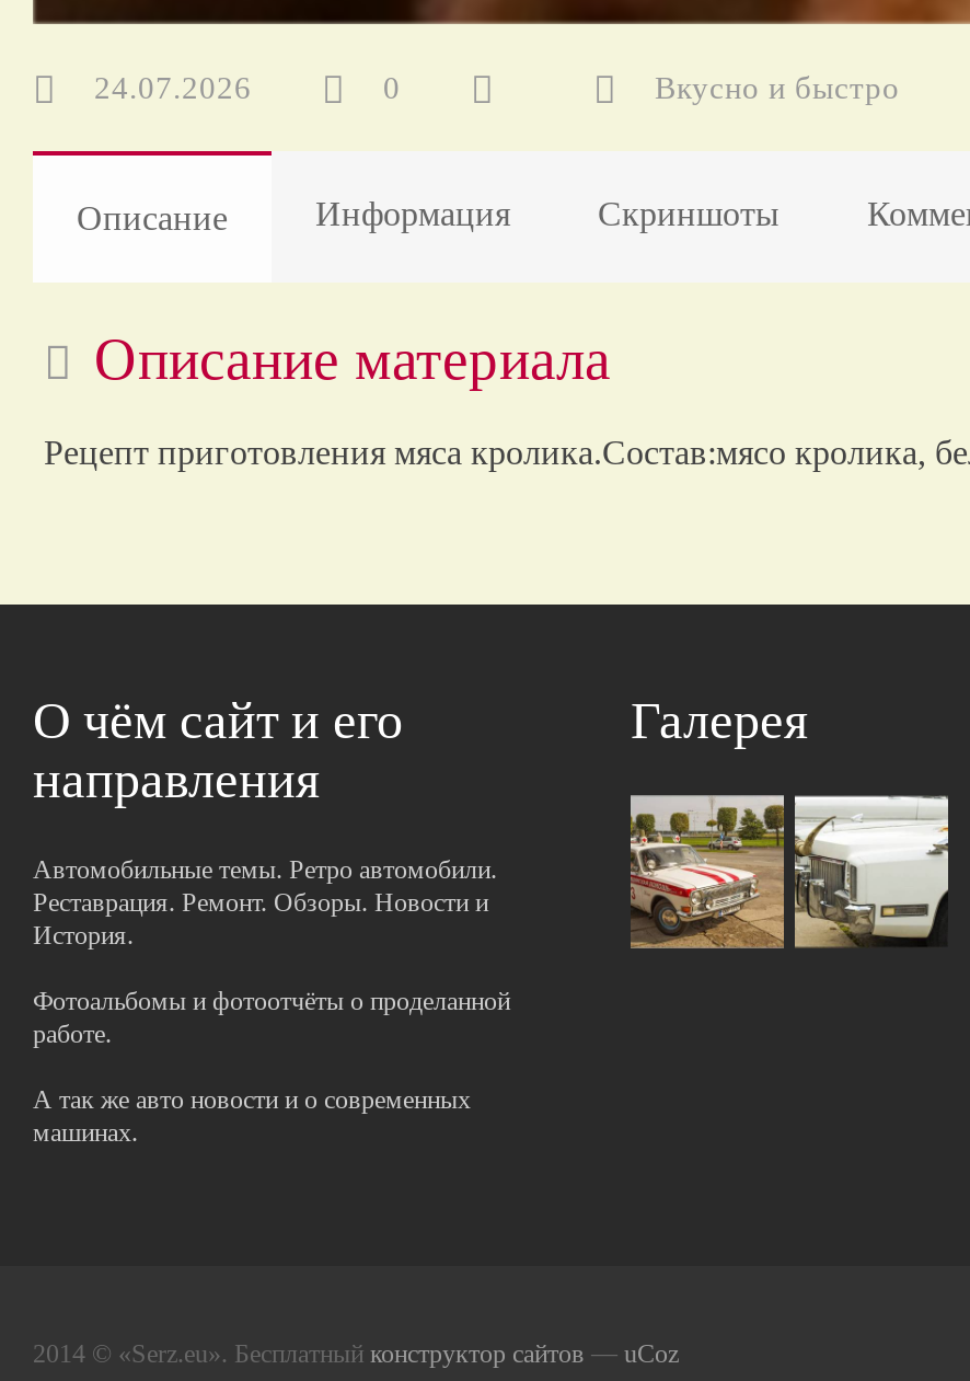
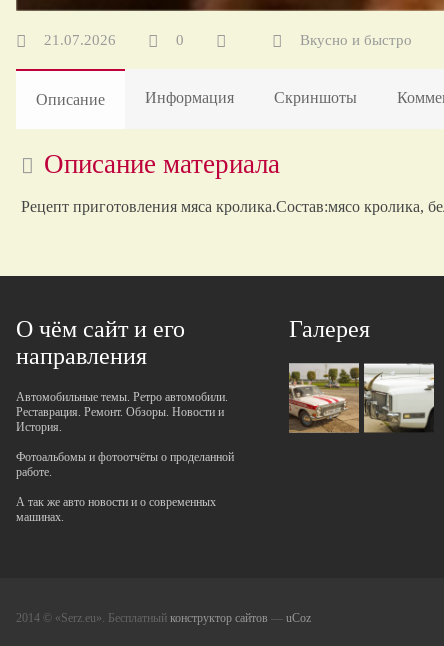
[94,69,252,104] 24.07.2026 -> [44,31,116,47] 21.07.2026

